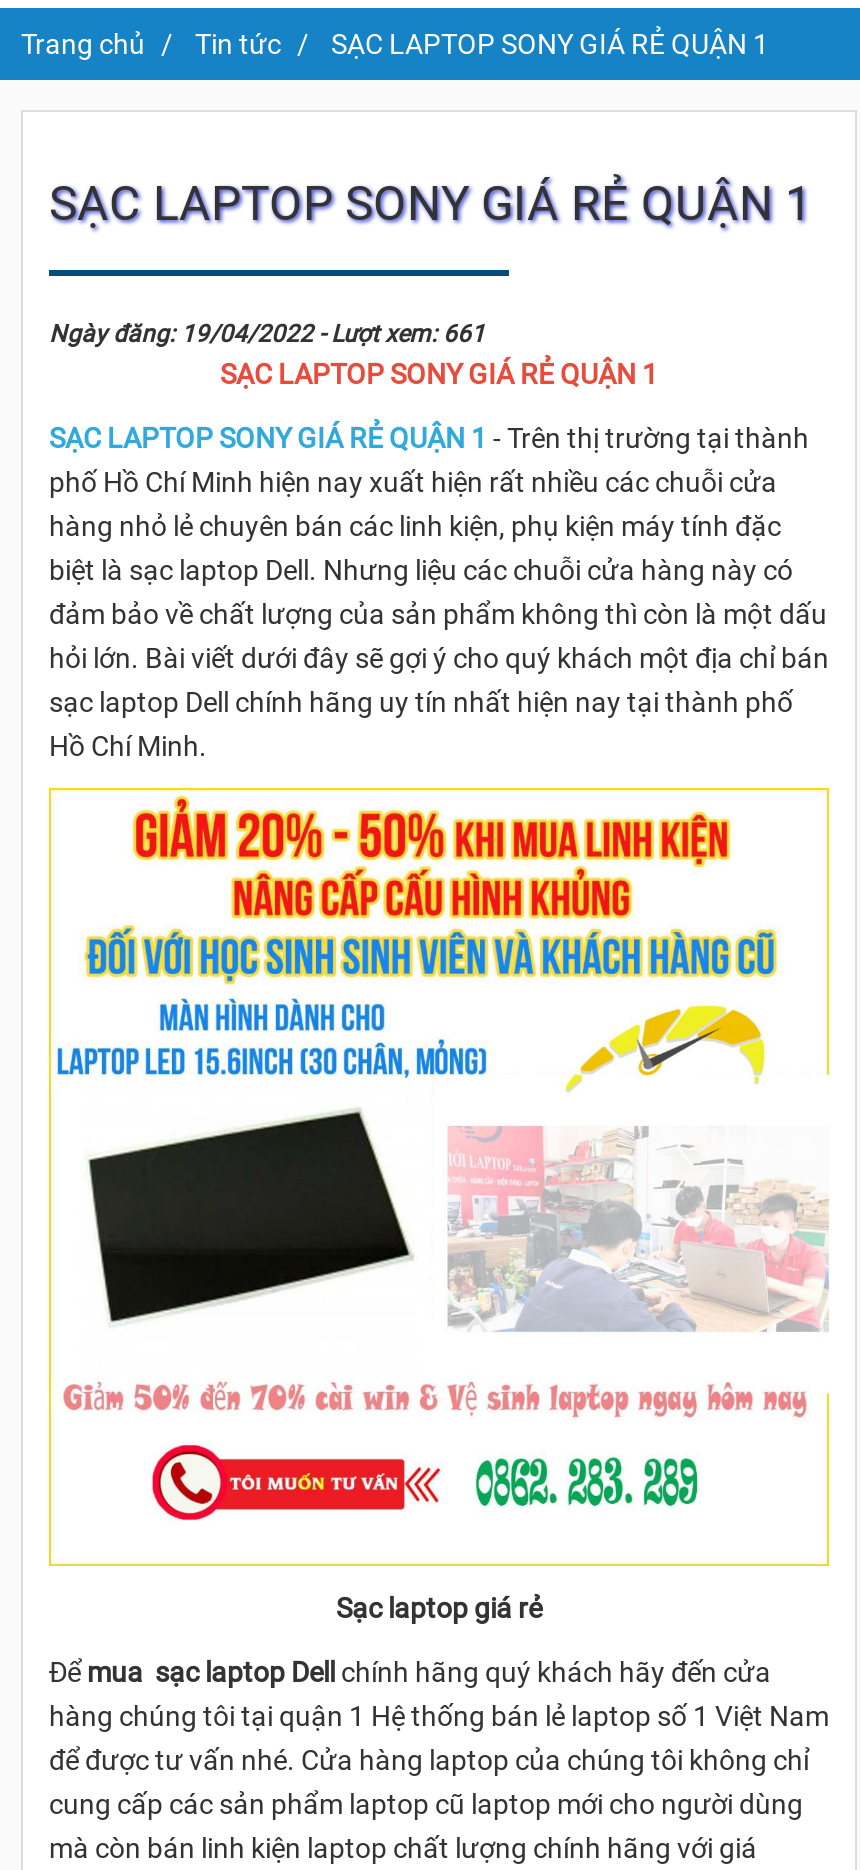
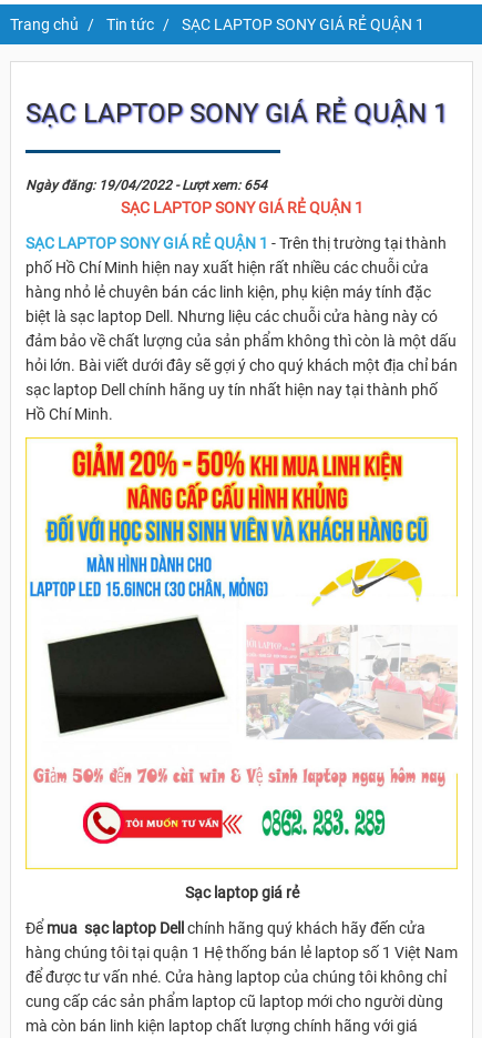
[49,320,485,348] Ngày đăng: 19/04/2022 - Lượt xem: 661 -> [25,178,267,193] Ngày đăng: 19/04/2022 - Lượt xem: 654

